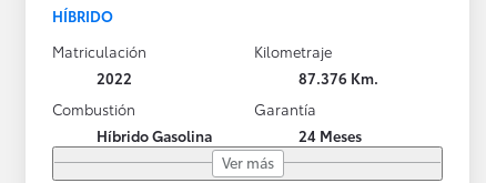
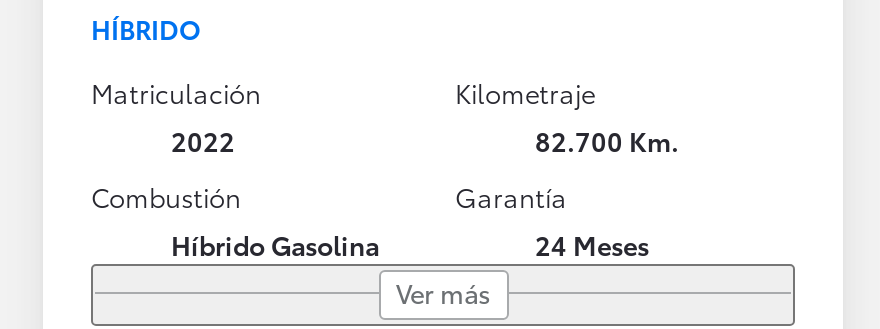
[298,67,378,87] 87.376 Km. -> [535,121,679,157] 82.700 Km.

